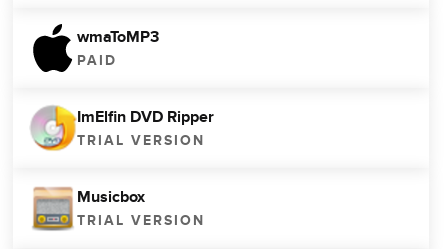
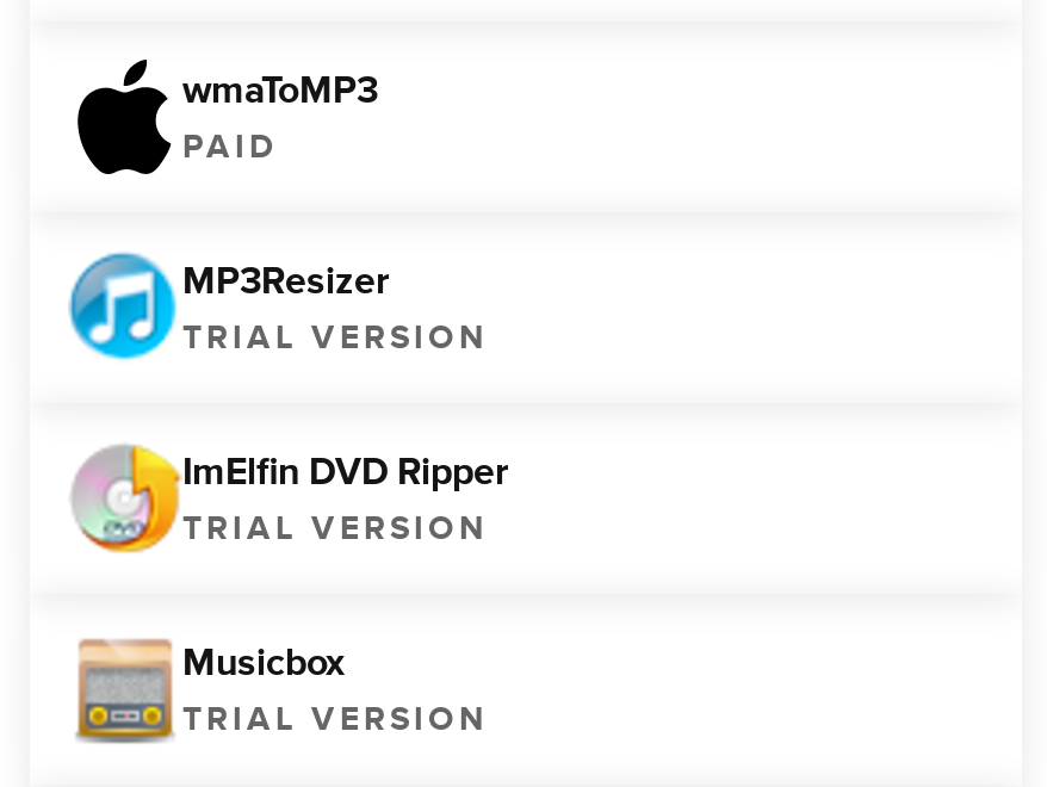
none -> [68,253,488,360] [image] | MP3Resizer | TRIAL VERSION

